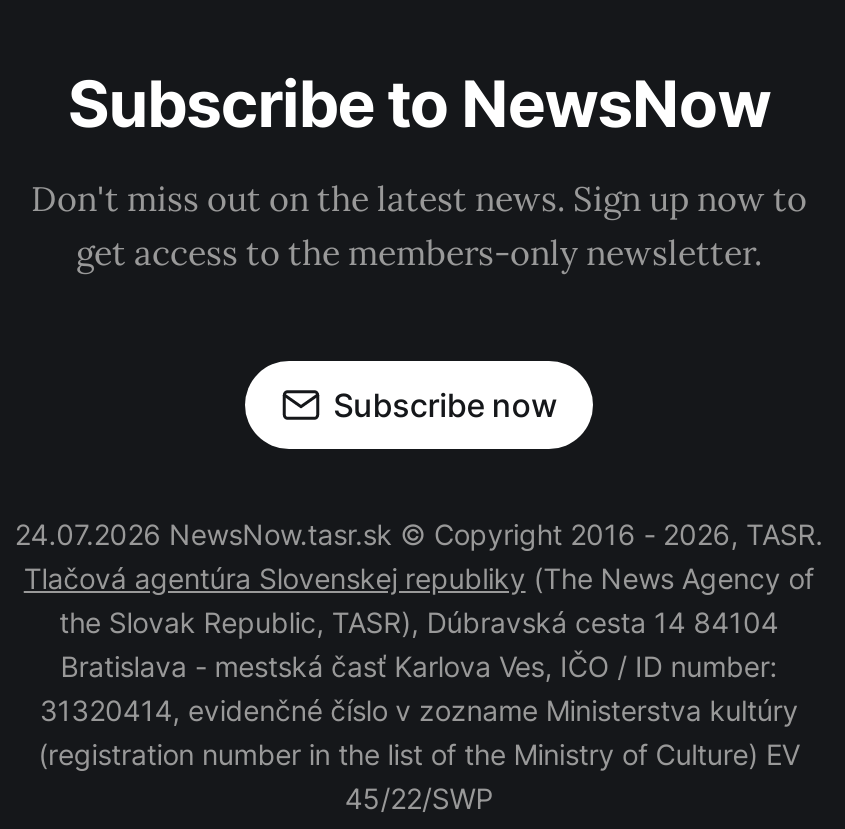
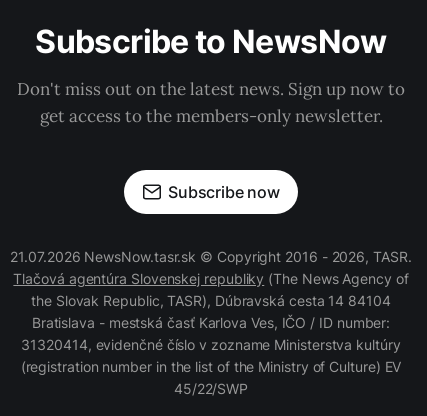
[15,517,823,551] 24.07.2026 NewsNow.tasr.sk © Copyright 2016 - 2026, TASR. -> [10,248,412,265] 21.07.2026 NewsNow.tasr.sk © Copyright 2016 - 2026, TASR.

